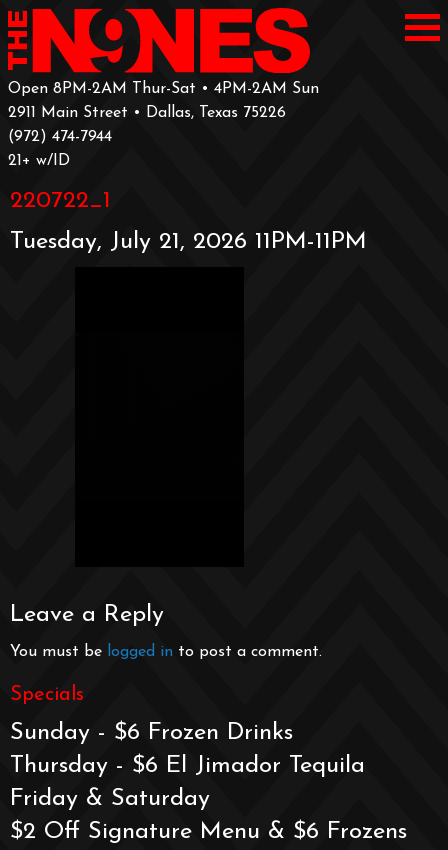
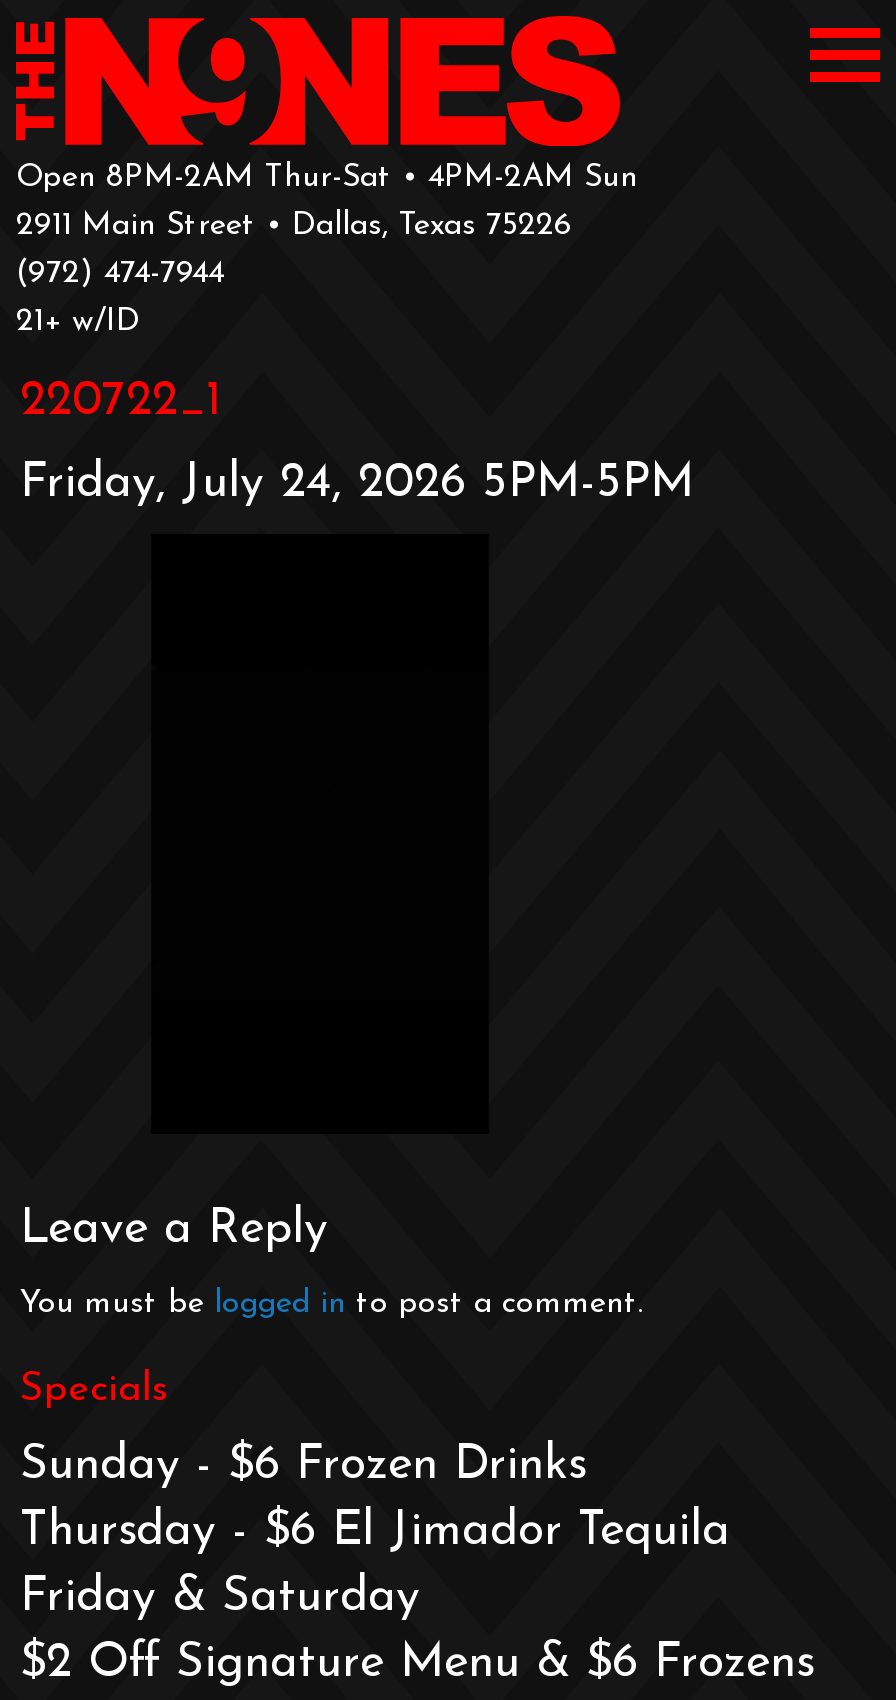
[10,229,367,253] Tuesday, July 21, 2026 11PM-11PM -> [20,459,694,507] Friday, July 24, 2026 5PM-5PM

